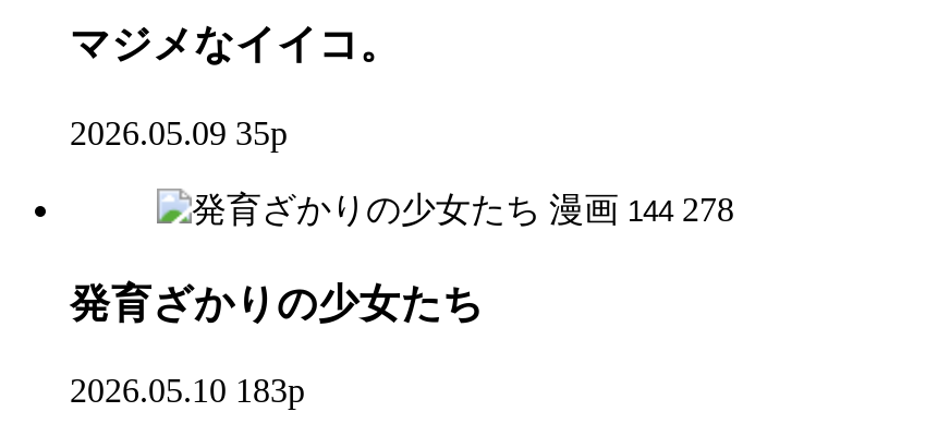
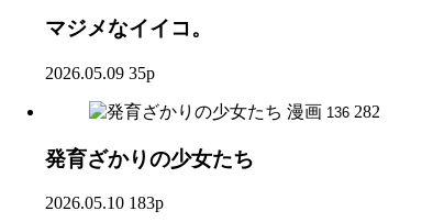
[549,190,734,227] 漫画 144 278 -> [287,102,380,121] 漫画 136 282

